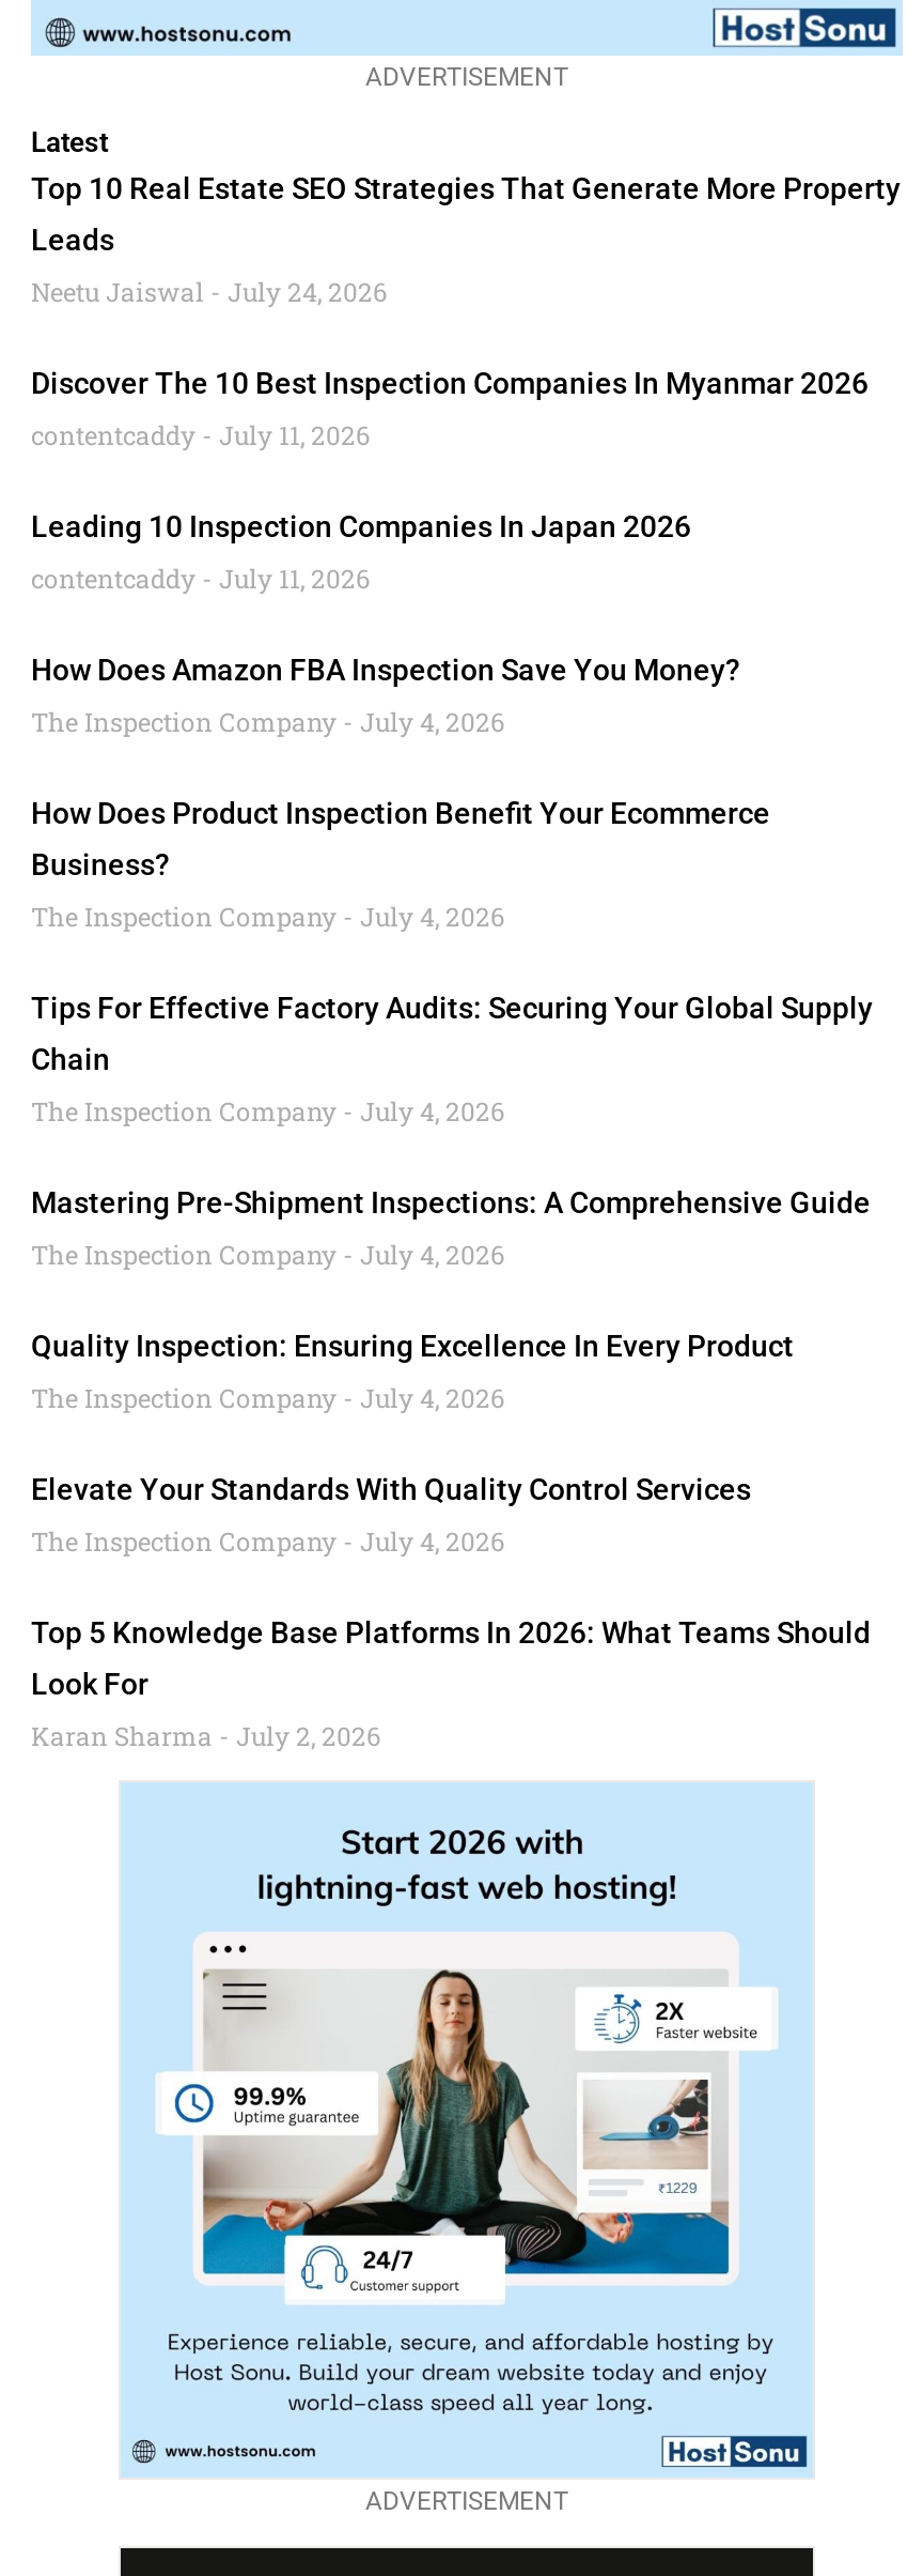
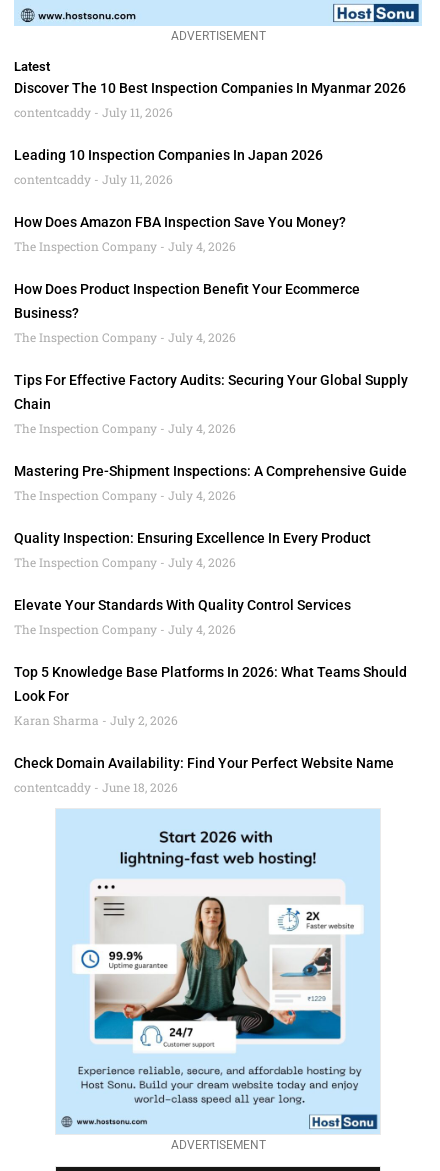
[31,172,901,309] Top 10 Real Estate SEO Strategies That Generate More Property | Leads | Neetu Jaiswal July 24, 2026 -> none
moved [31,366,873,1753] -> [14,80,408,728]: Discover The 10 Best Inspection Companies In Myanmar 2026 | contentcaddy July 11, 2026 | Leading 10 Inspection Companies In Japan 2026 | ... | Look For | Karan Sharma July 2, 2026
none -> [14,755,394,795] Check Domain Availability: Find Your Perfect Website Name | contentcaddy June 18, 2026

